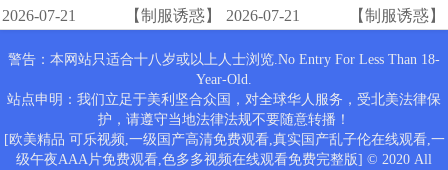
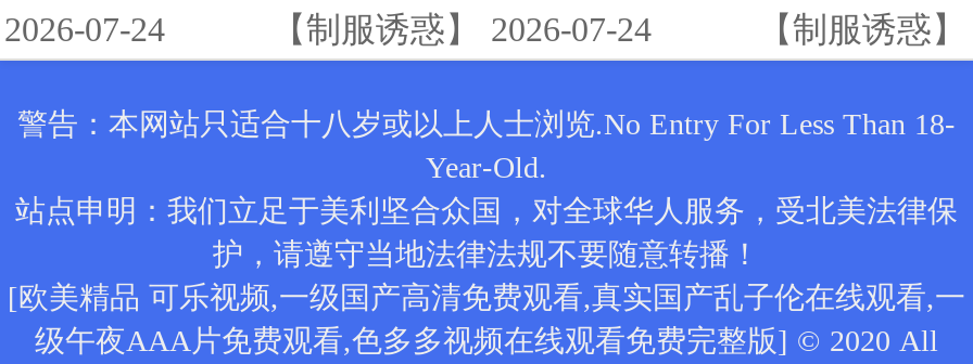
[2,7,76,24] 2026-07-21 -> [4,11,165,48] 2026-07-24
[125,7,300,24] 【制服诱惑】 2026-07-21 -> [271,11,652,48] 【制服诱惑】 2026-07-24

